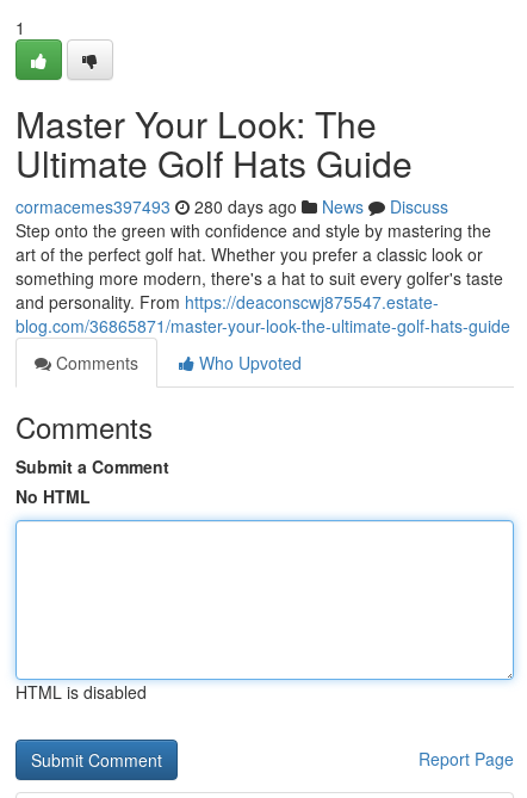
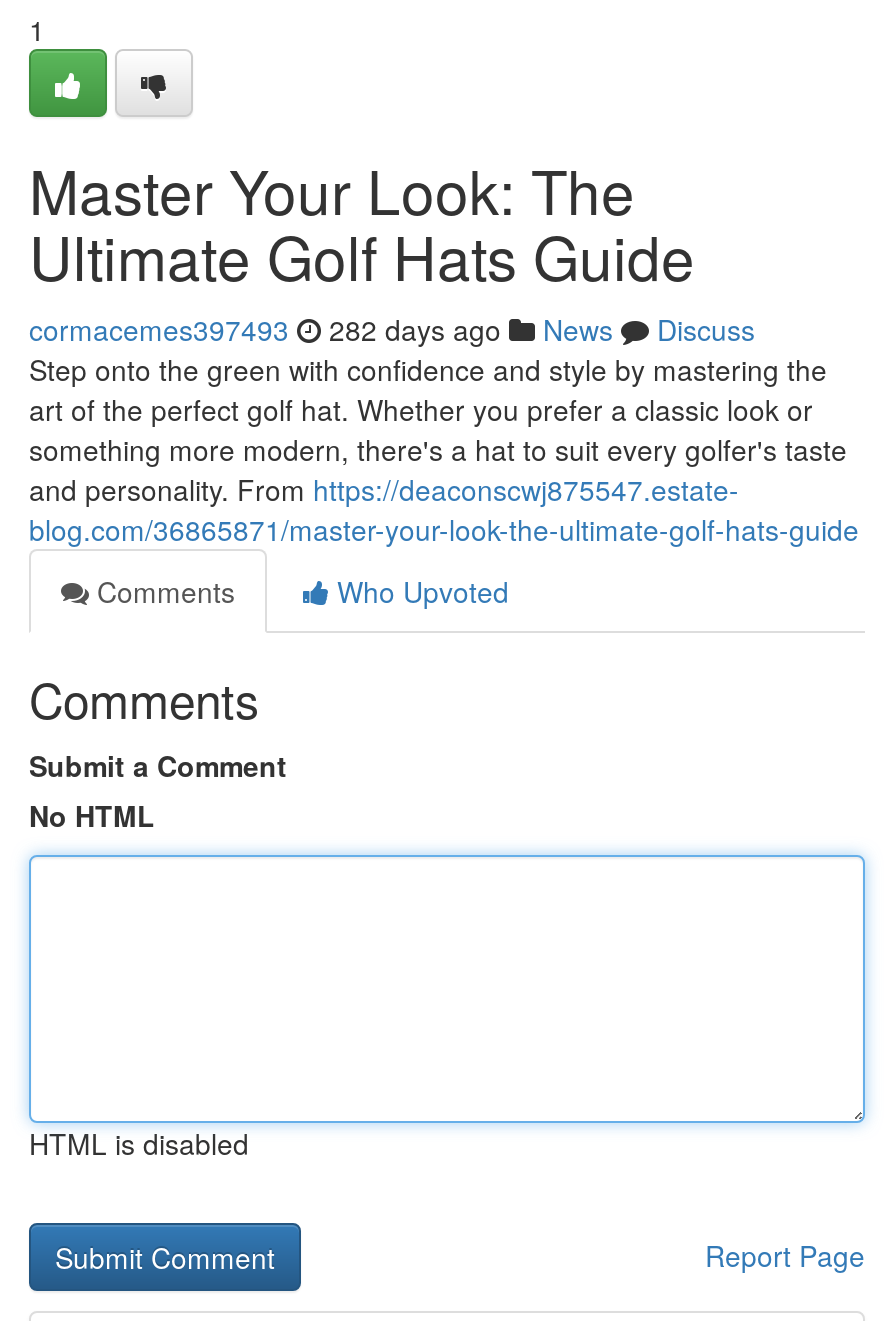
[15,194,448,218] cormacemes397493 280 days ago News Discuss -> [29,309,755,349] cormacemes397493 282 days ago News Discuss

